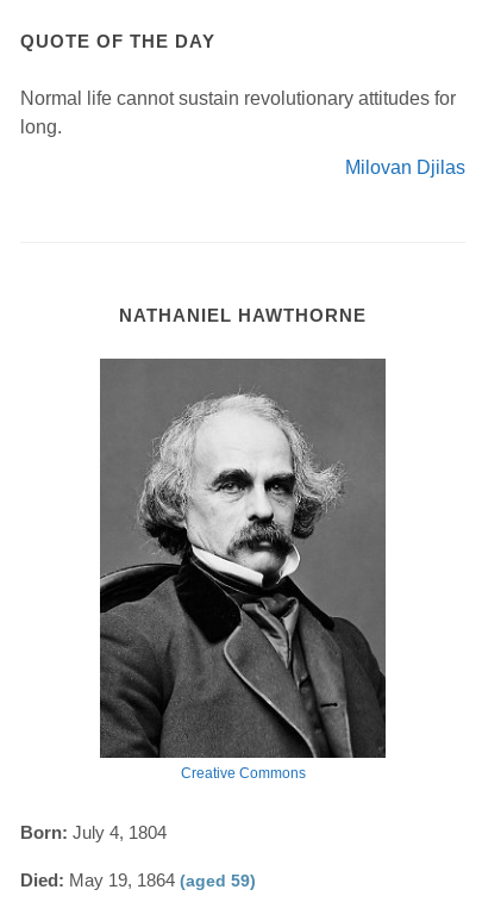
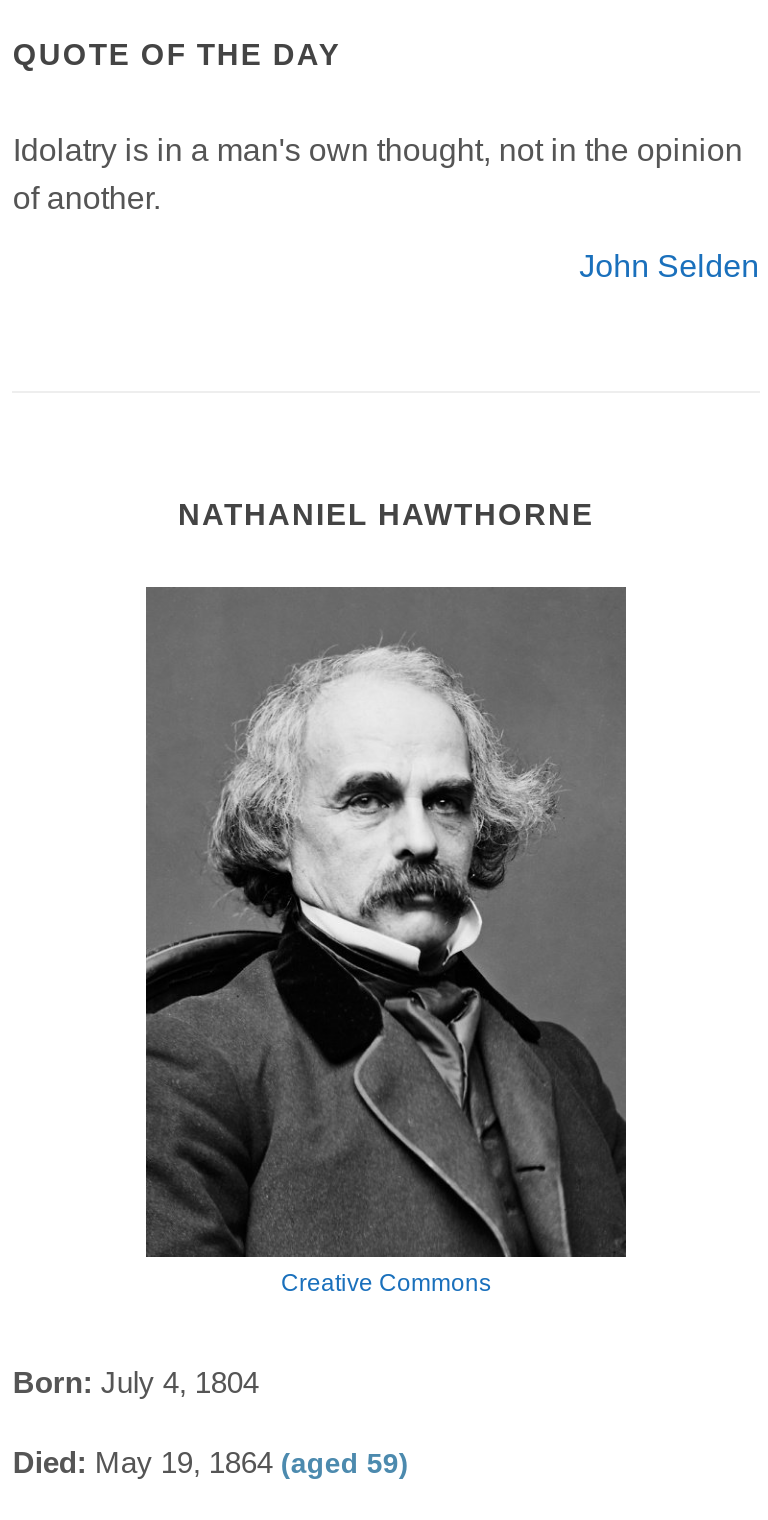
[21,88,456,137] Normal life cannot sustain revolutionary attitudes for | long. -> [13,132,743,214] Idolatry is in a man's own thought, not in the opinion | of another.
[345,157,465,177] Milovan Djilas -> [579,248,759,282] John Selden

